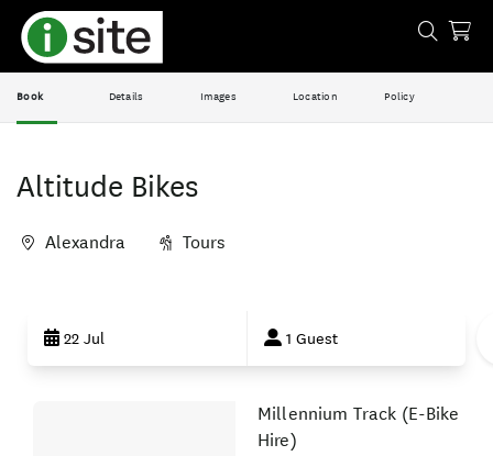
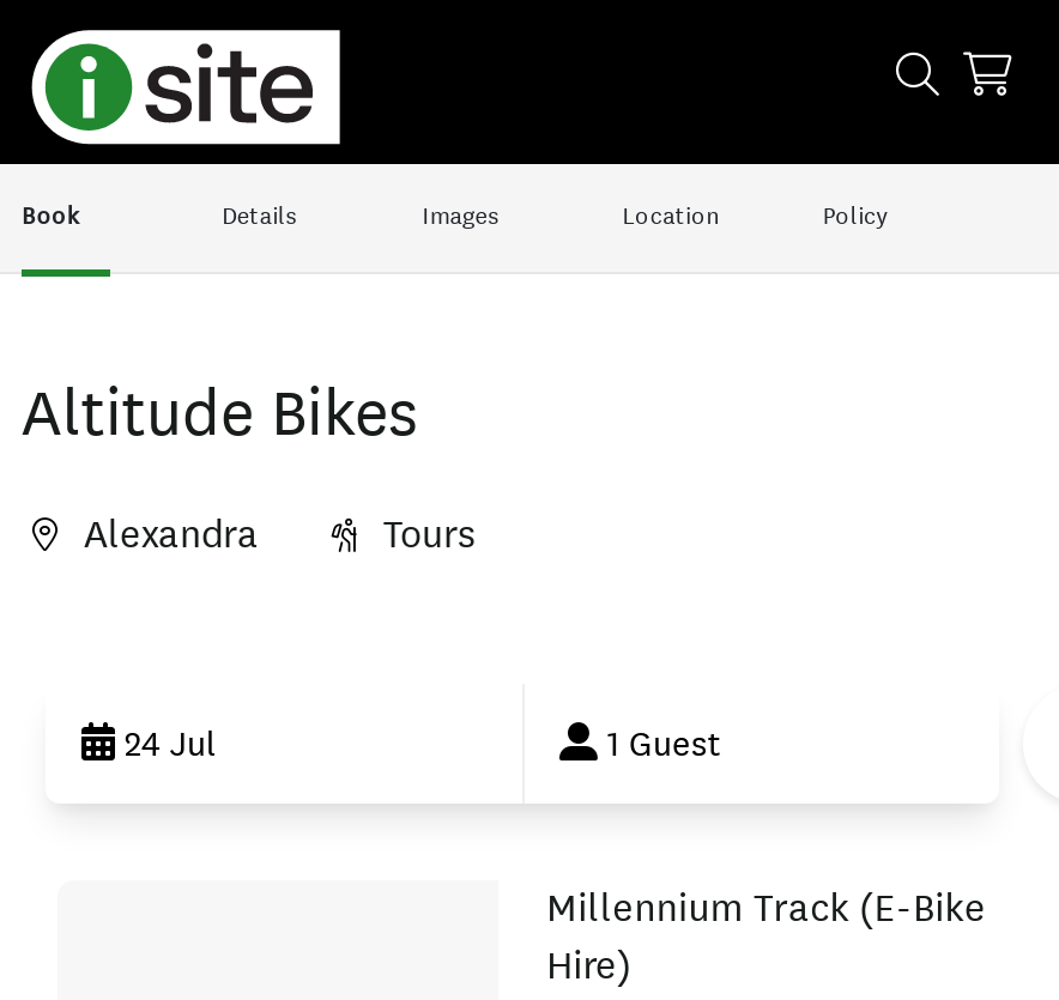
[64,329,105,350] 22 Jul -> [125,723,216,768] 24 Jul

